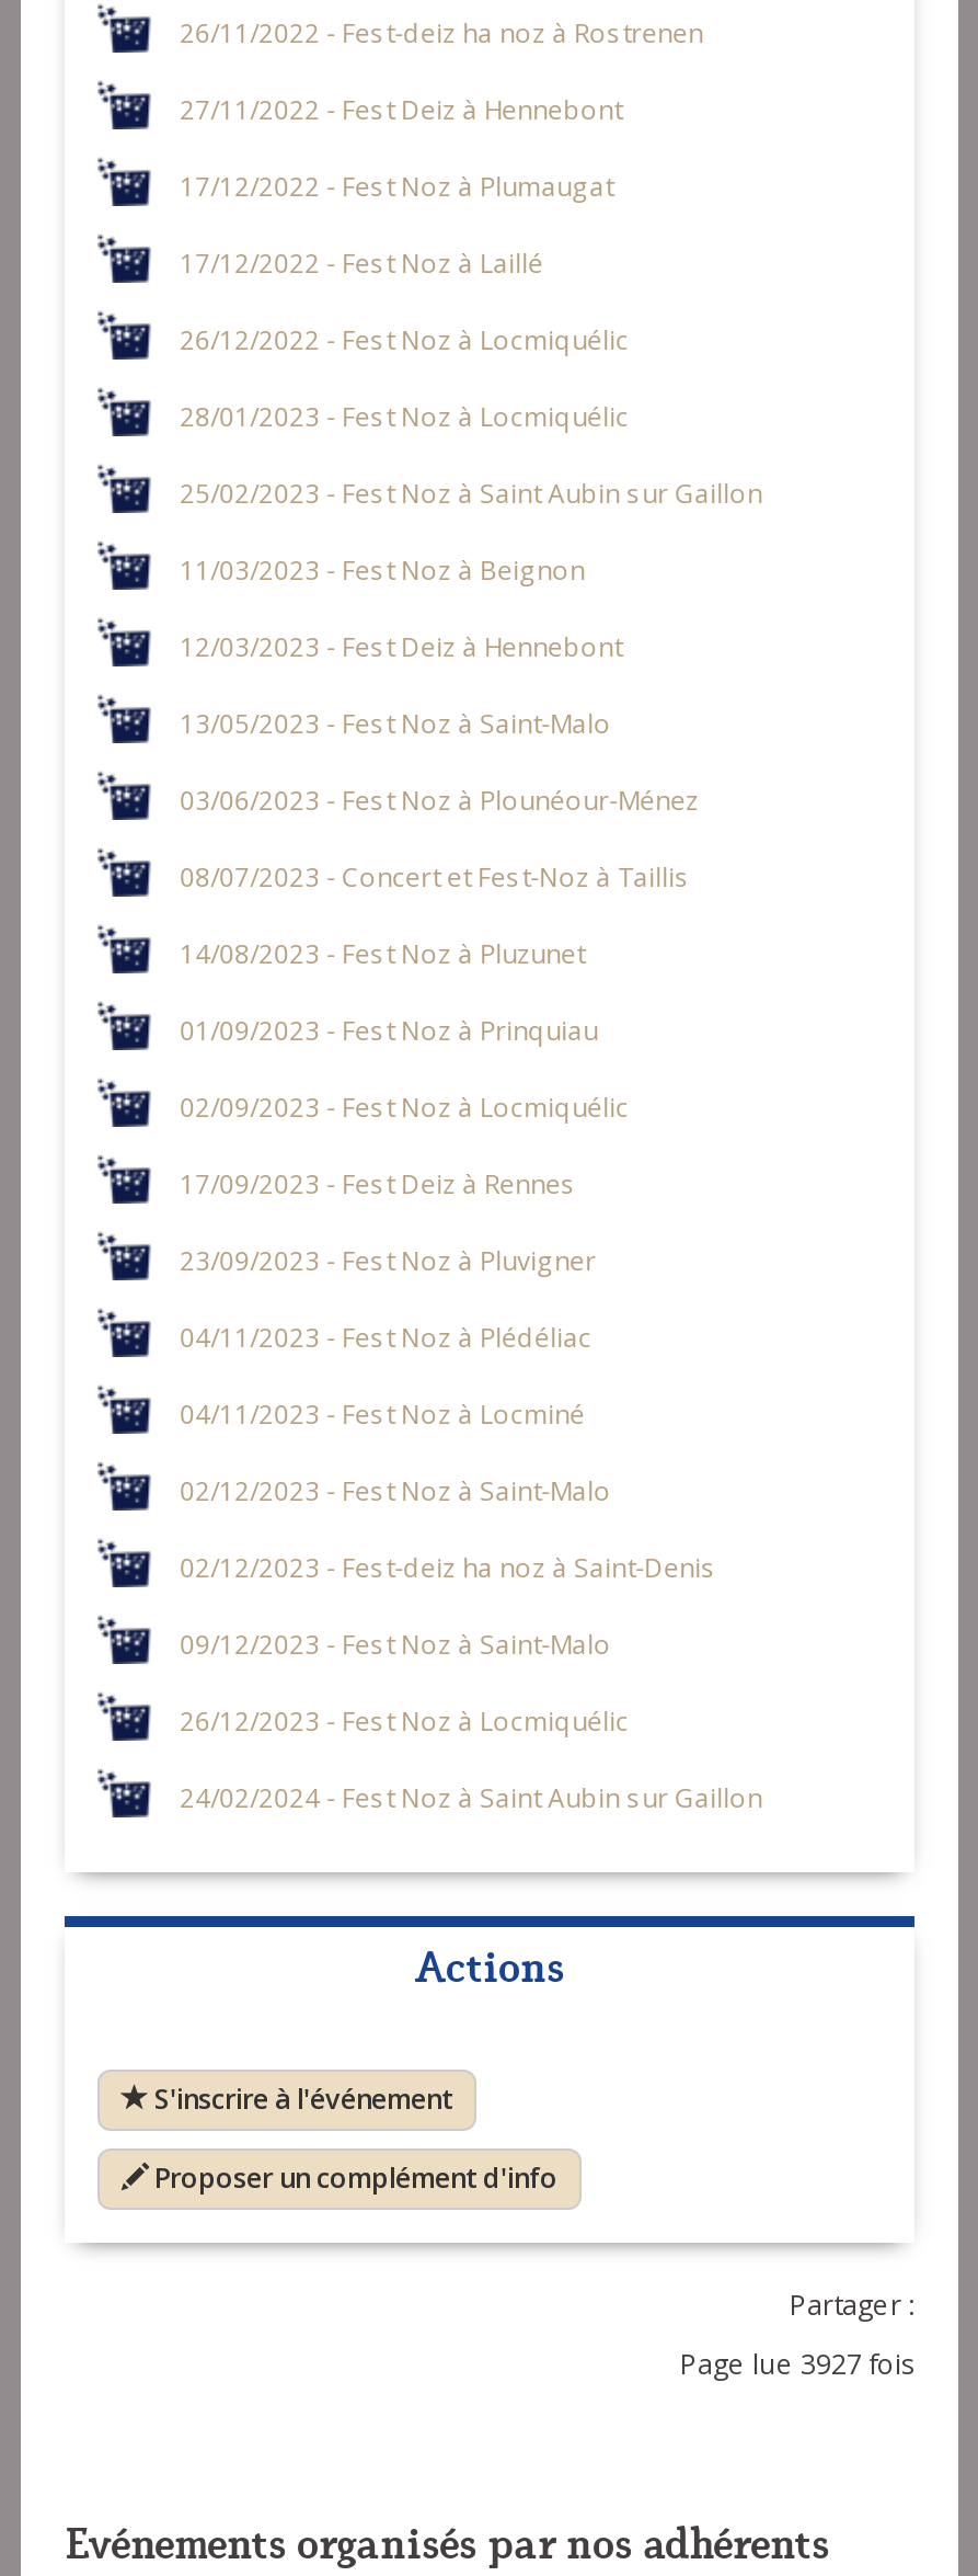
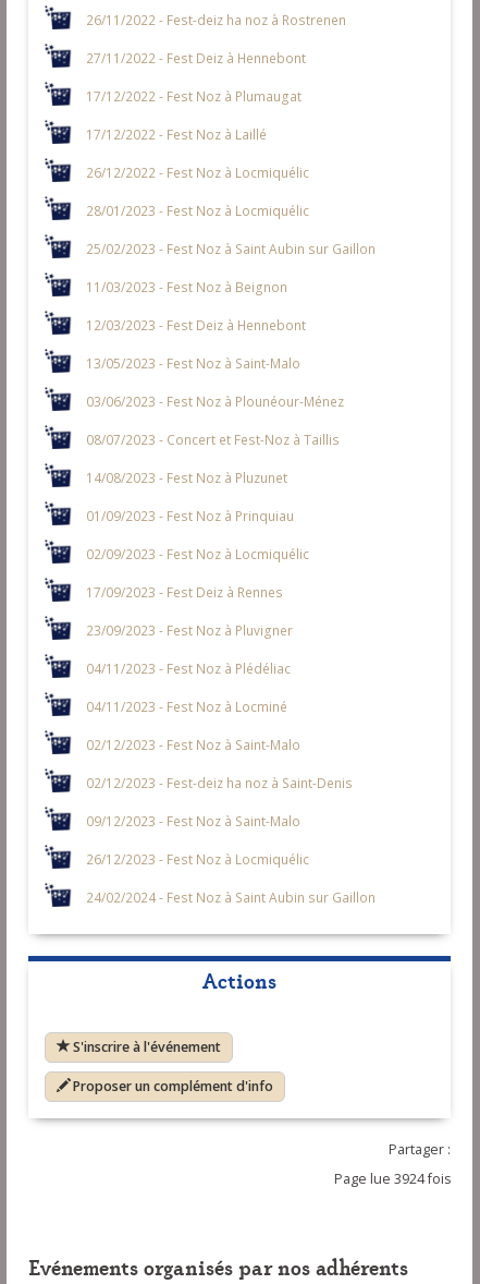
[680,2345,914,2382] Page lue 3927 fois -> [334,1169,451,1188] Page lue 3924 fois

